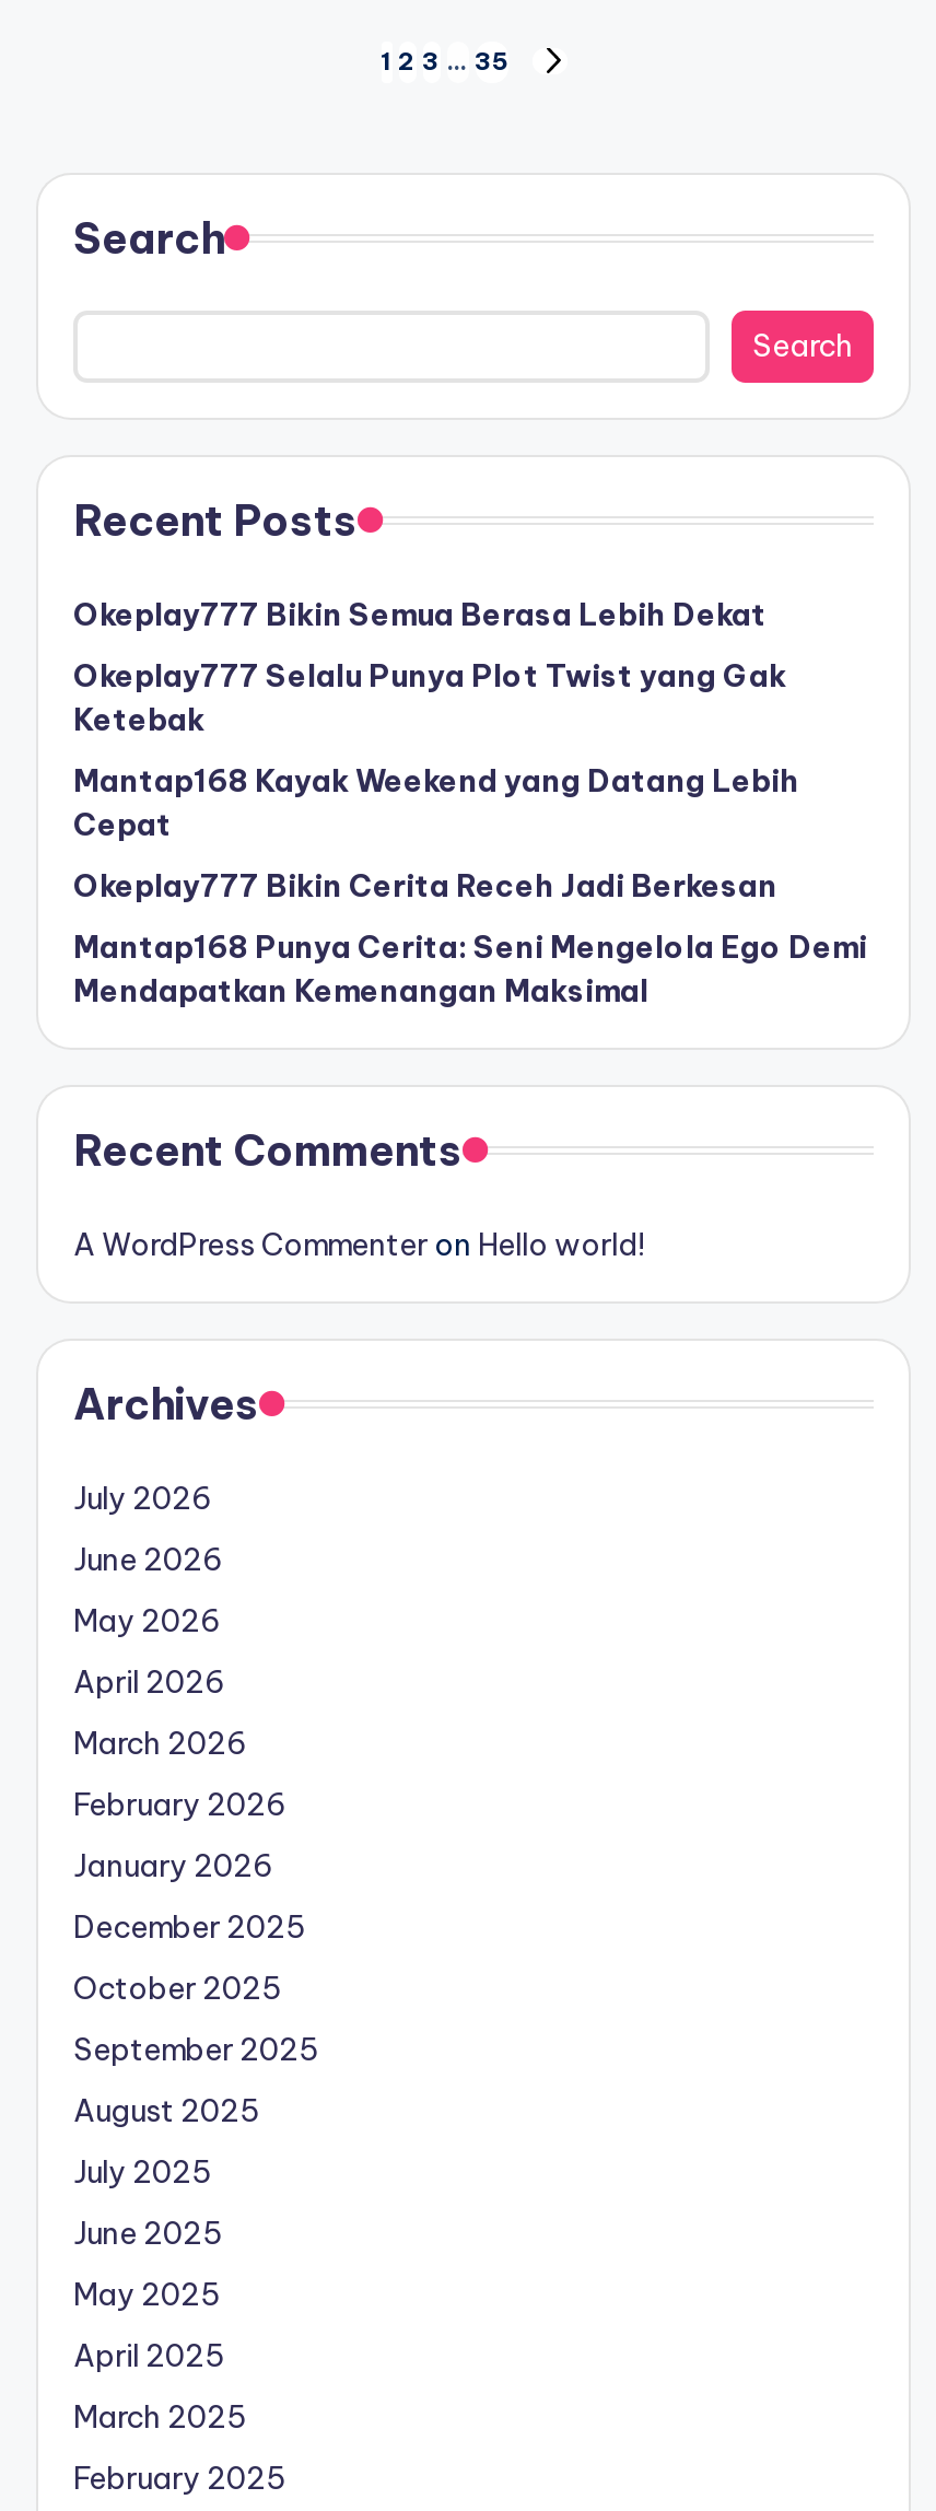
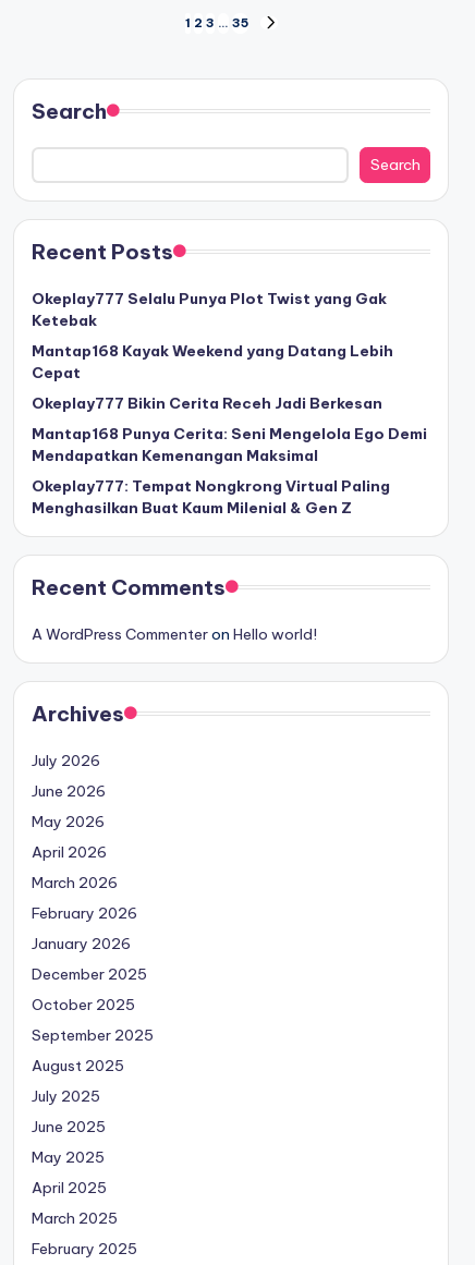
[73,596,767,635] Okeplay777 Bikin Semua Berasa Lebih Dekat -> none
moved [73,657,867,1011] -> [32,289,427,466]: Okeplay777 Selalu Punya Plot Twist yang Gak | Ketebak | Mantap168 Kayak Weekend yang Datang Lebih | Cepat | Okeplay777 Bikin Cerita Receh Jadi Berkesan | Mantap168 Punya Cerita: Seni Mengelola Ego Demi | Mendapatkan Kemenangan Maksimal
none -> [32,477,390,518] Okeplay777: Tempat Nongkrong Virtual Paling | Menghasilkan Buat Kaum Milenial & Gen Z

